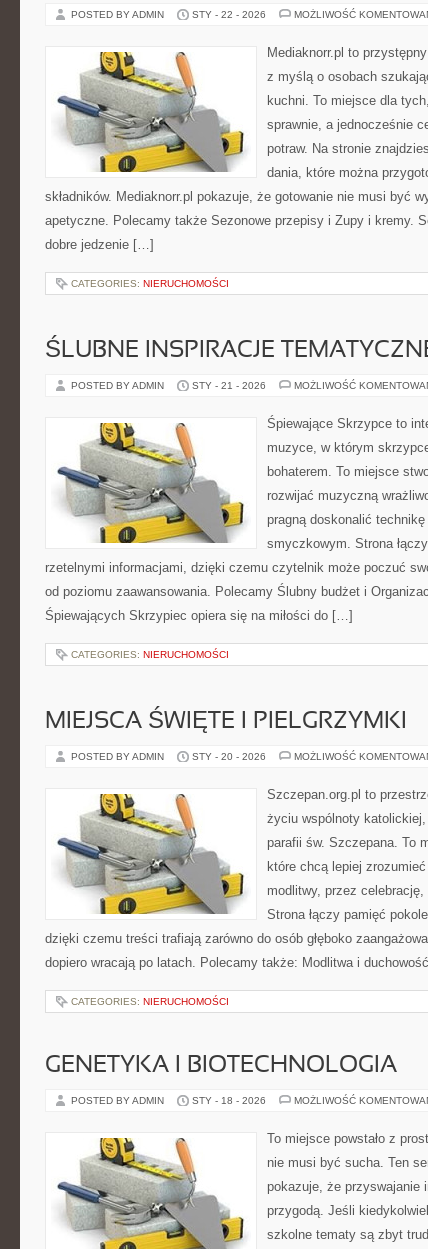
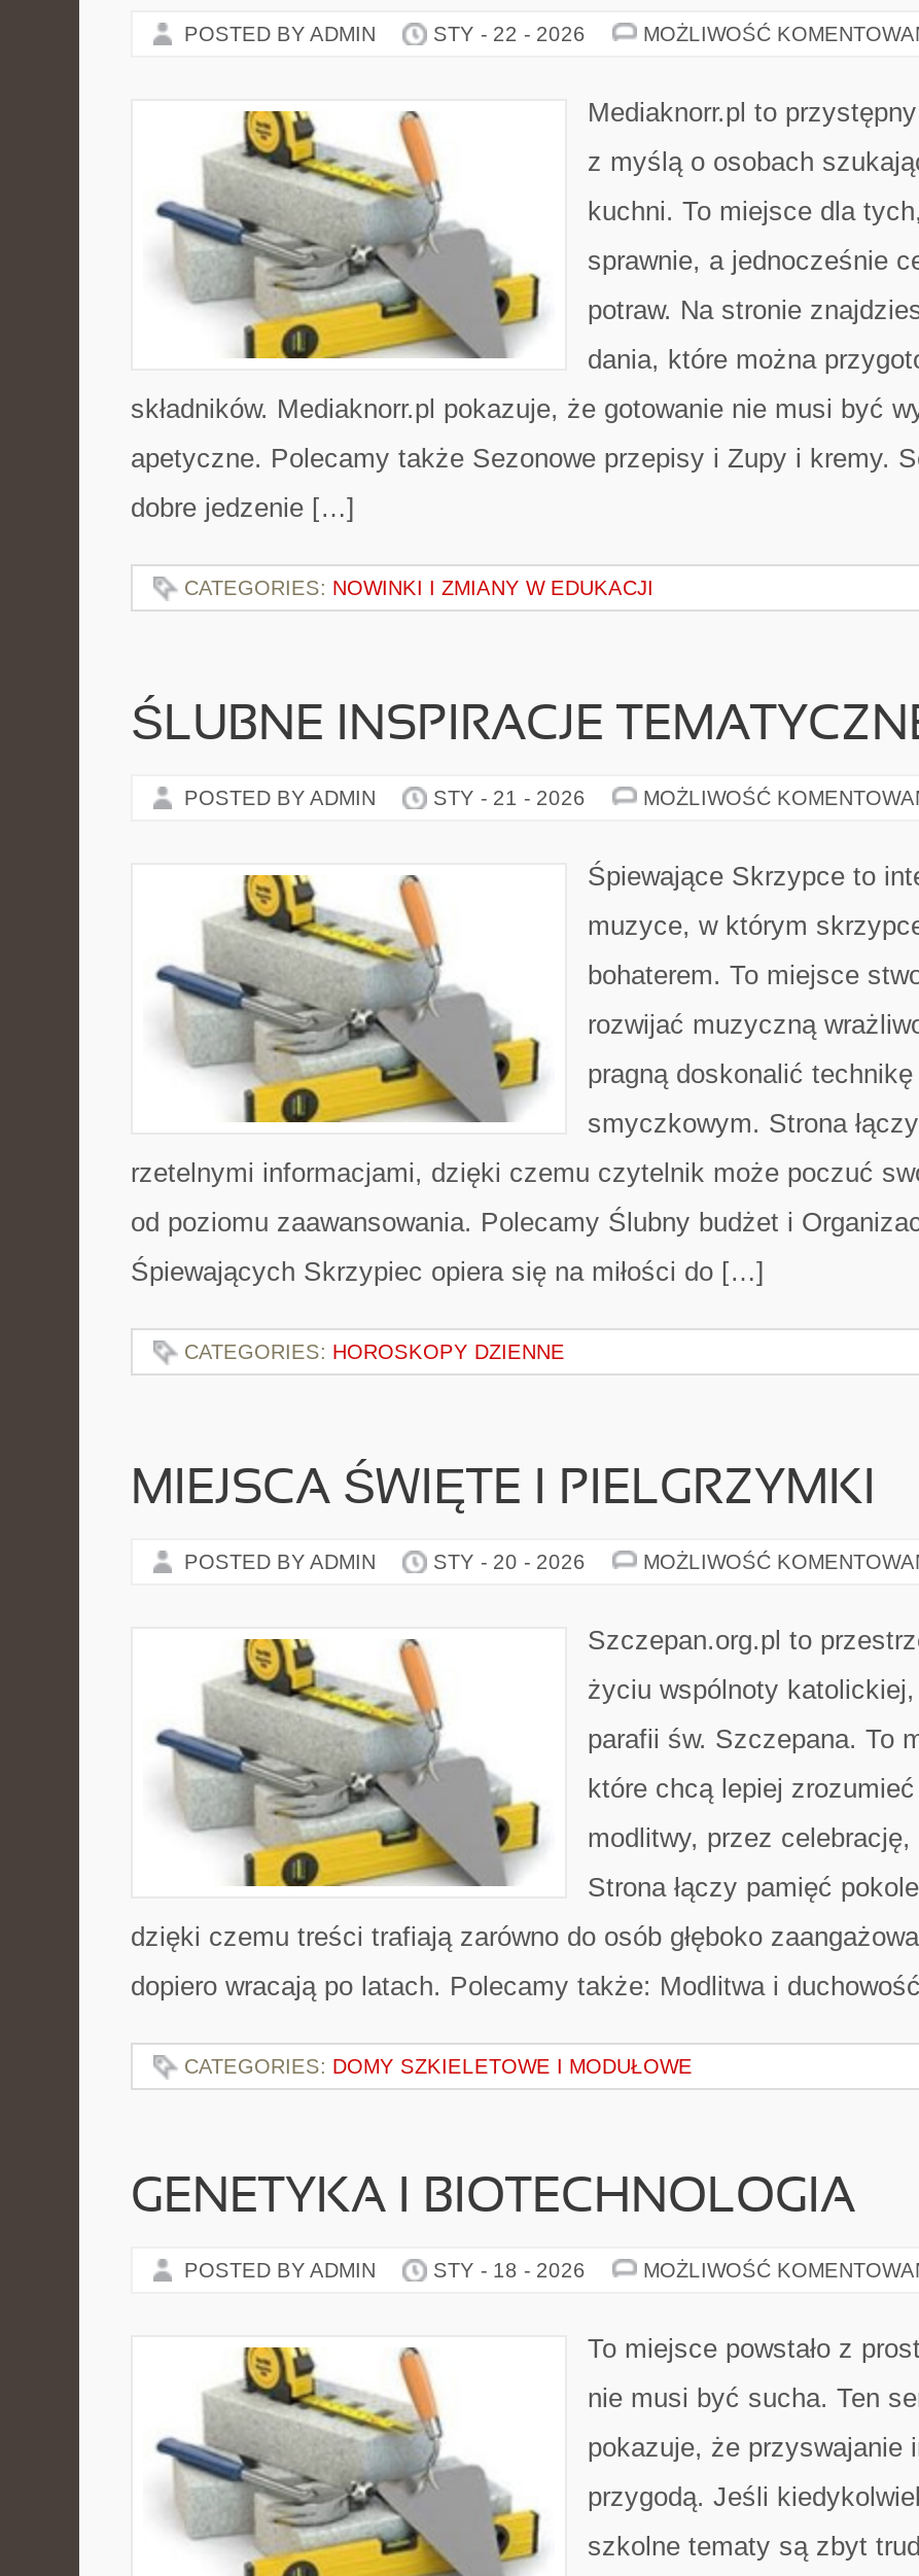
[71,278,229,289] CATEGORIES: NIERUCHOMOŚCI -> [184,577,653,599] CATEGORIES: NOWINKI I ZMIANY W EDUKACJI
[71,649,229,660] CATEGORIES: NIERUCHOMOŚCI -> [184,1341,565,1363] CATEGORIES: HOROSKOPY DZIENNE
[71,996,229,1007] CATEGORIES: NIERUCHOMOŚCI -> [184,2055,693,2078] CATEGORIES: DOMY SZKIELETOWE I MODUŁOWE

